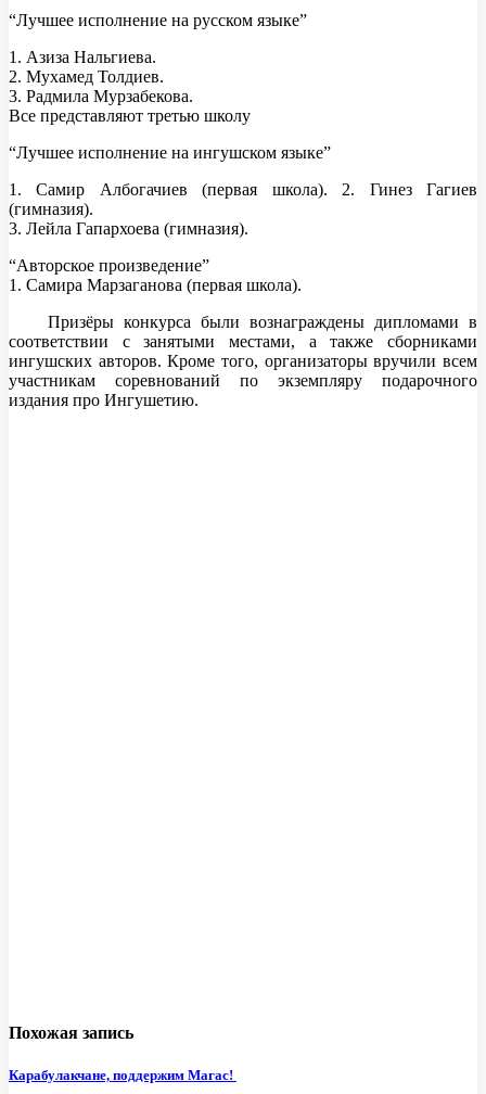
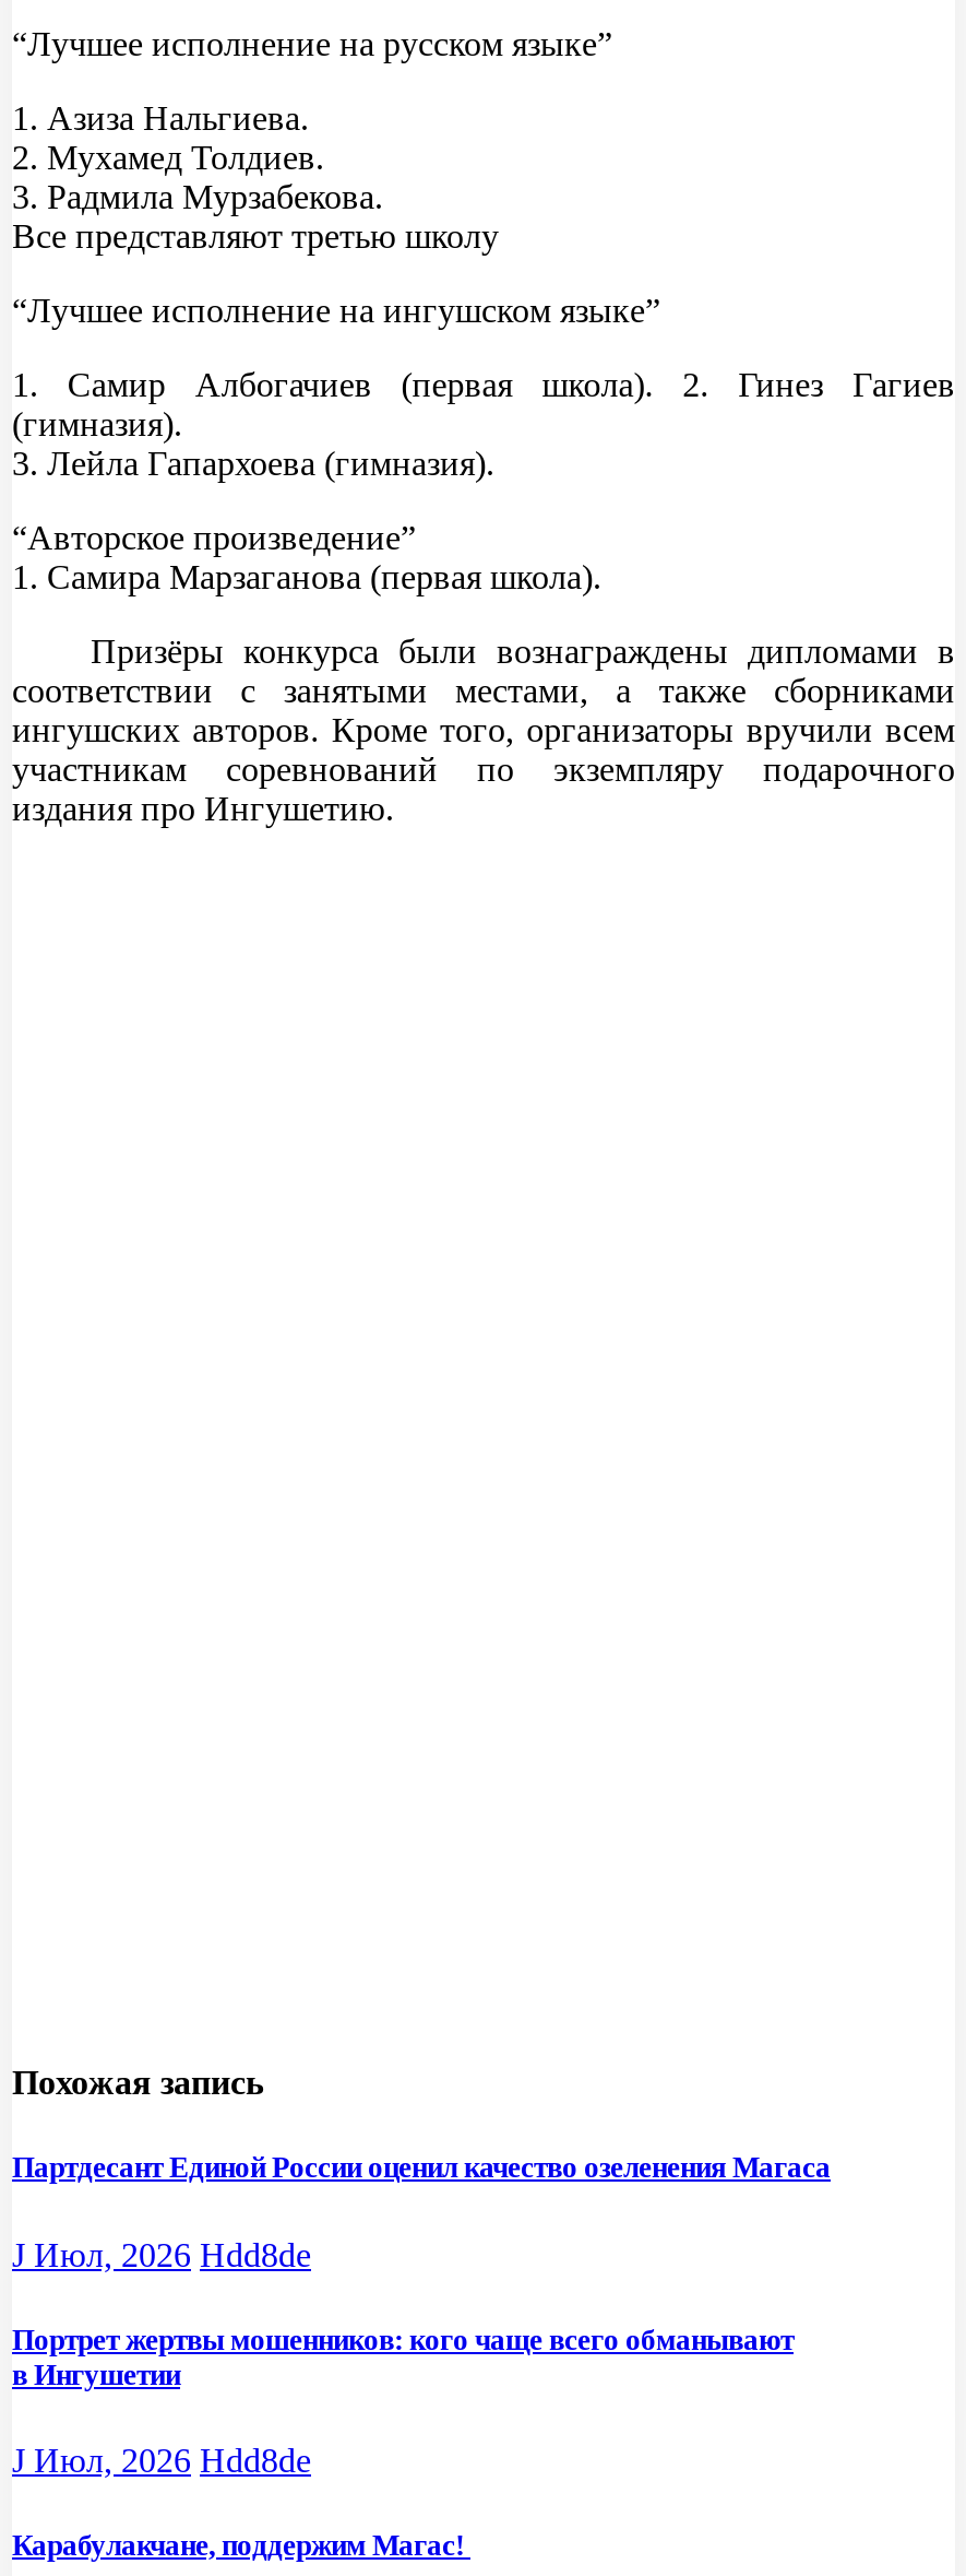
none -> [12,2152,831,2479] Партдесант Единой России оценил качество озеленения Магаса | J Июл, 2026 Hdd8de | Портрет жертвы мошенников: кого чаще всего обманывают | в Ингушетии | J Июл, 2026 Hdd8de

